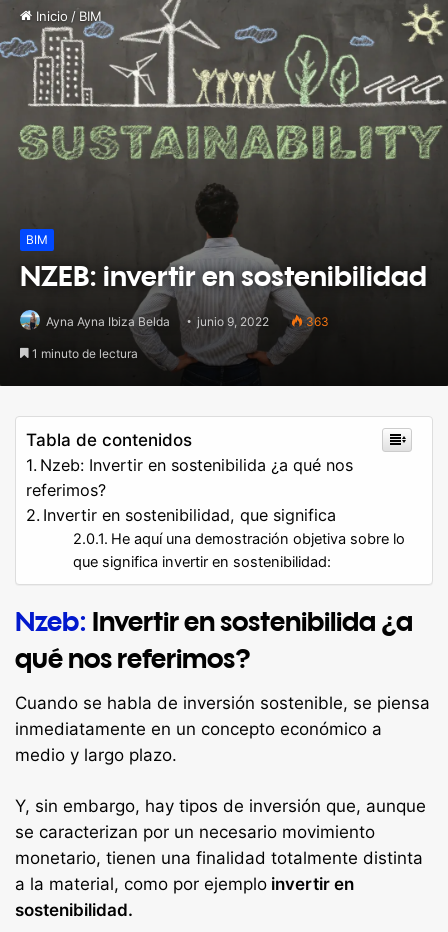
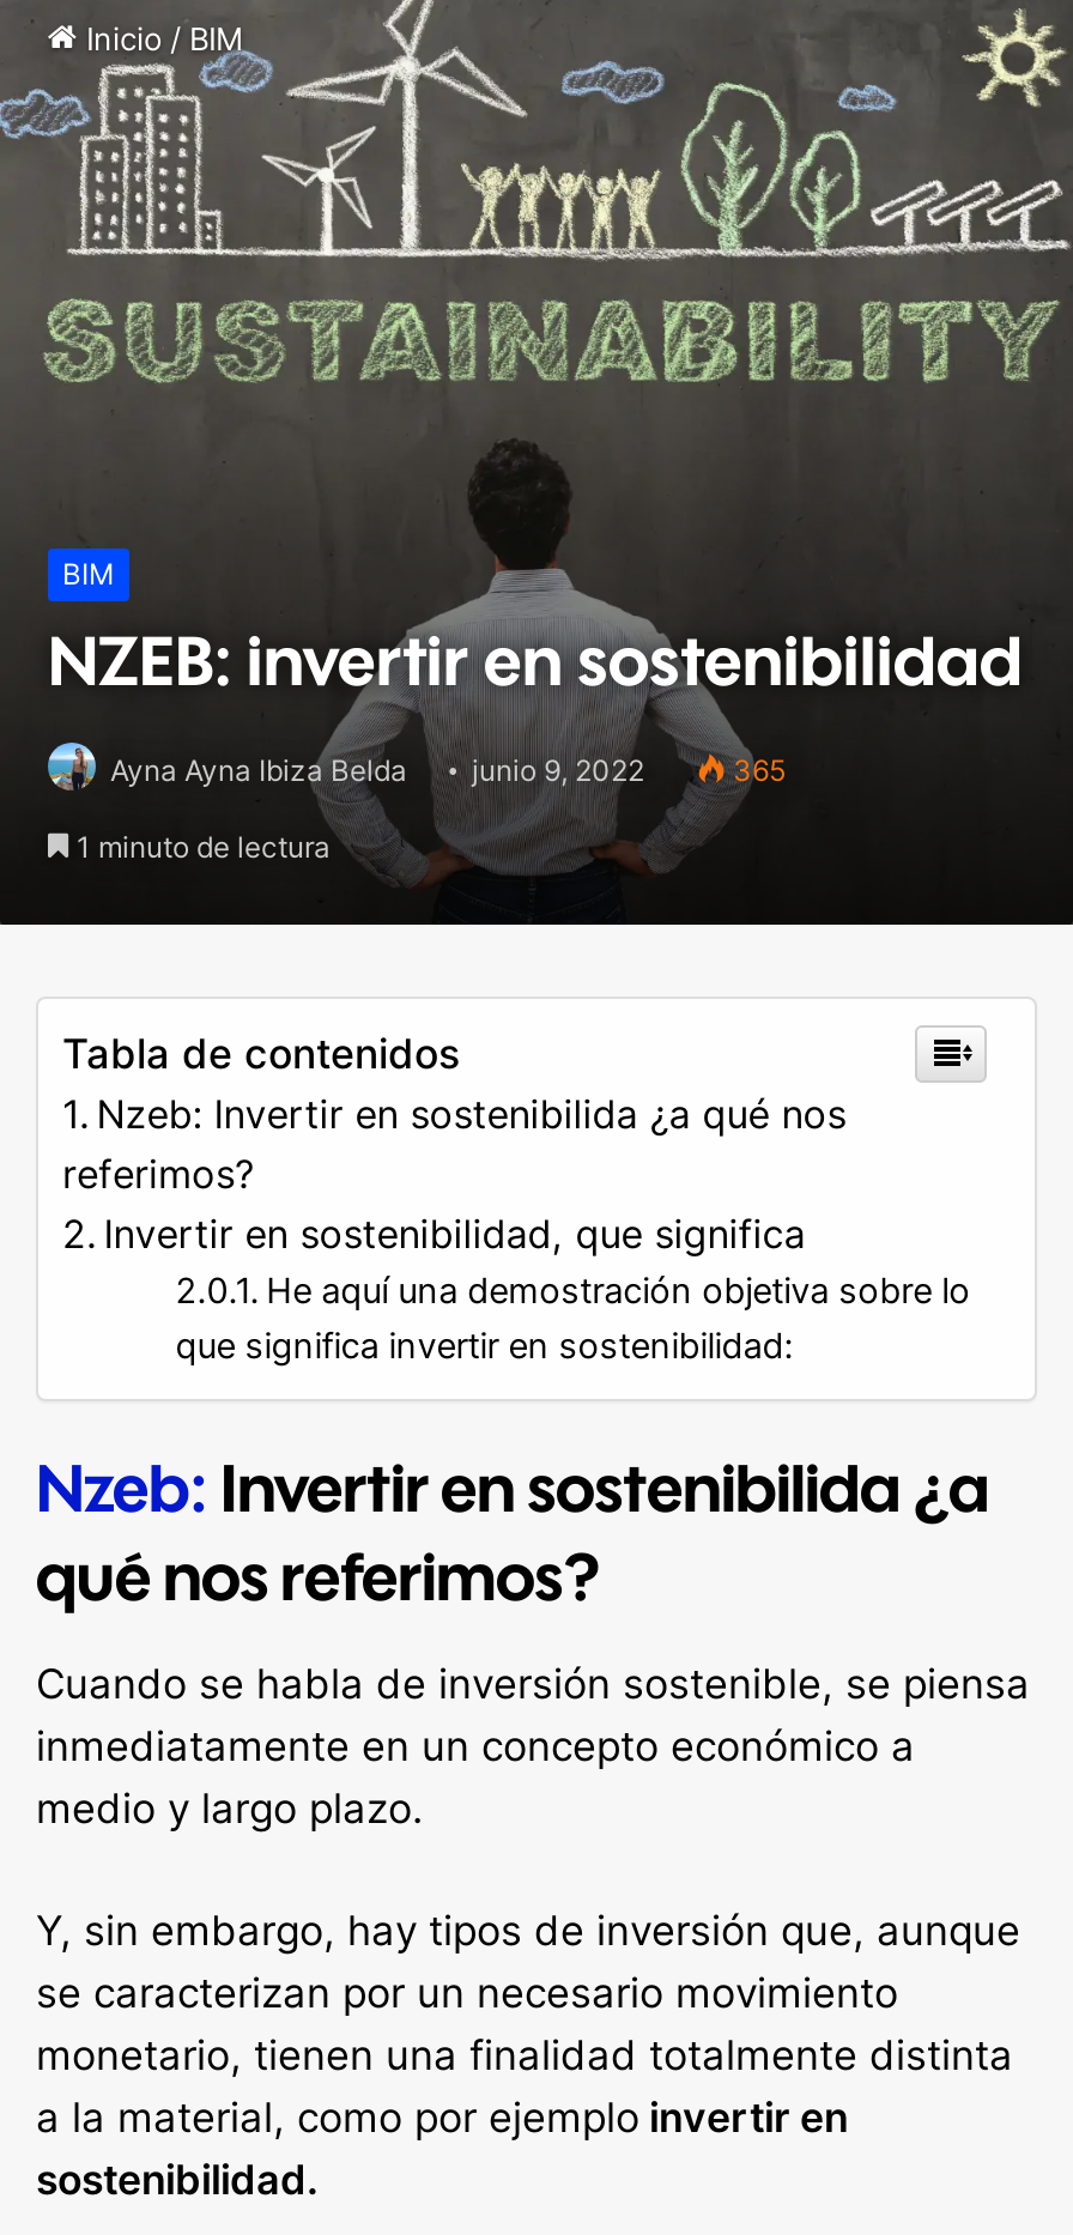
[303,314,329,329] 363 -> [726,752,786,788] 365

